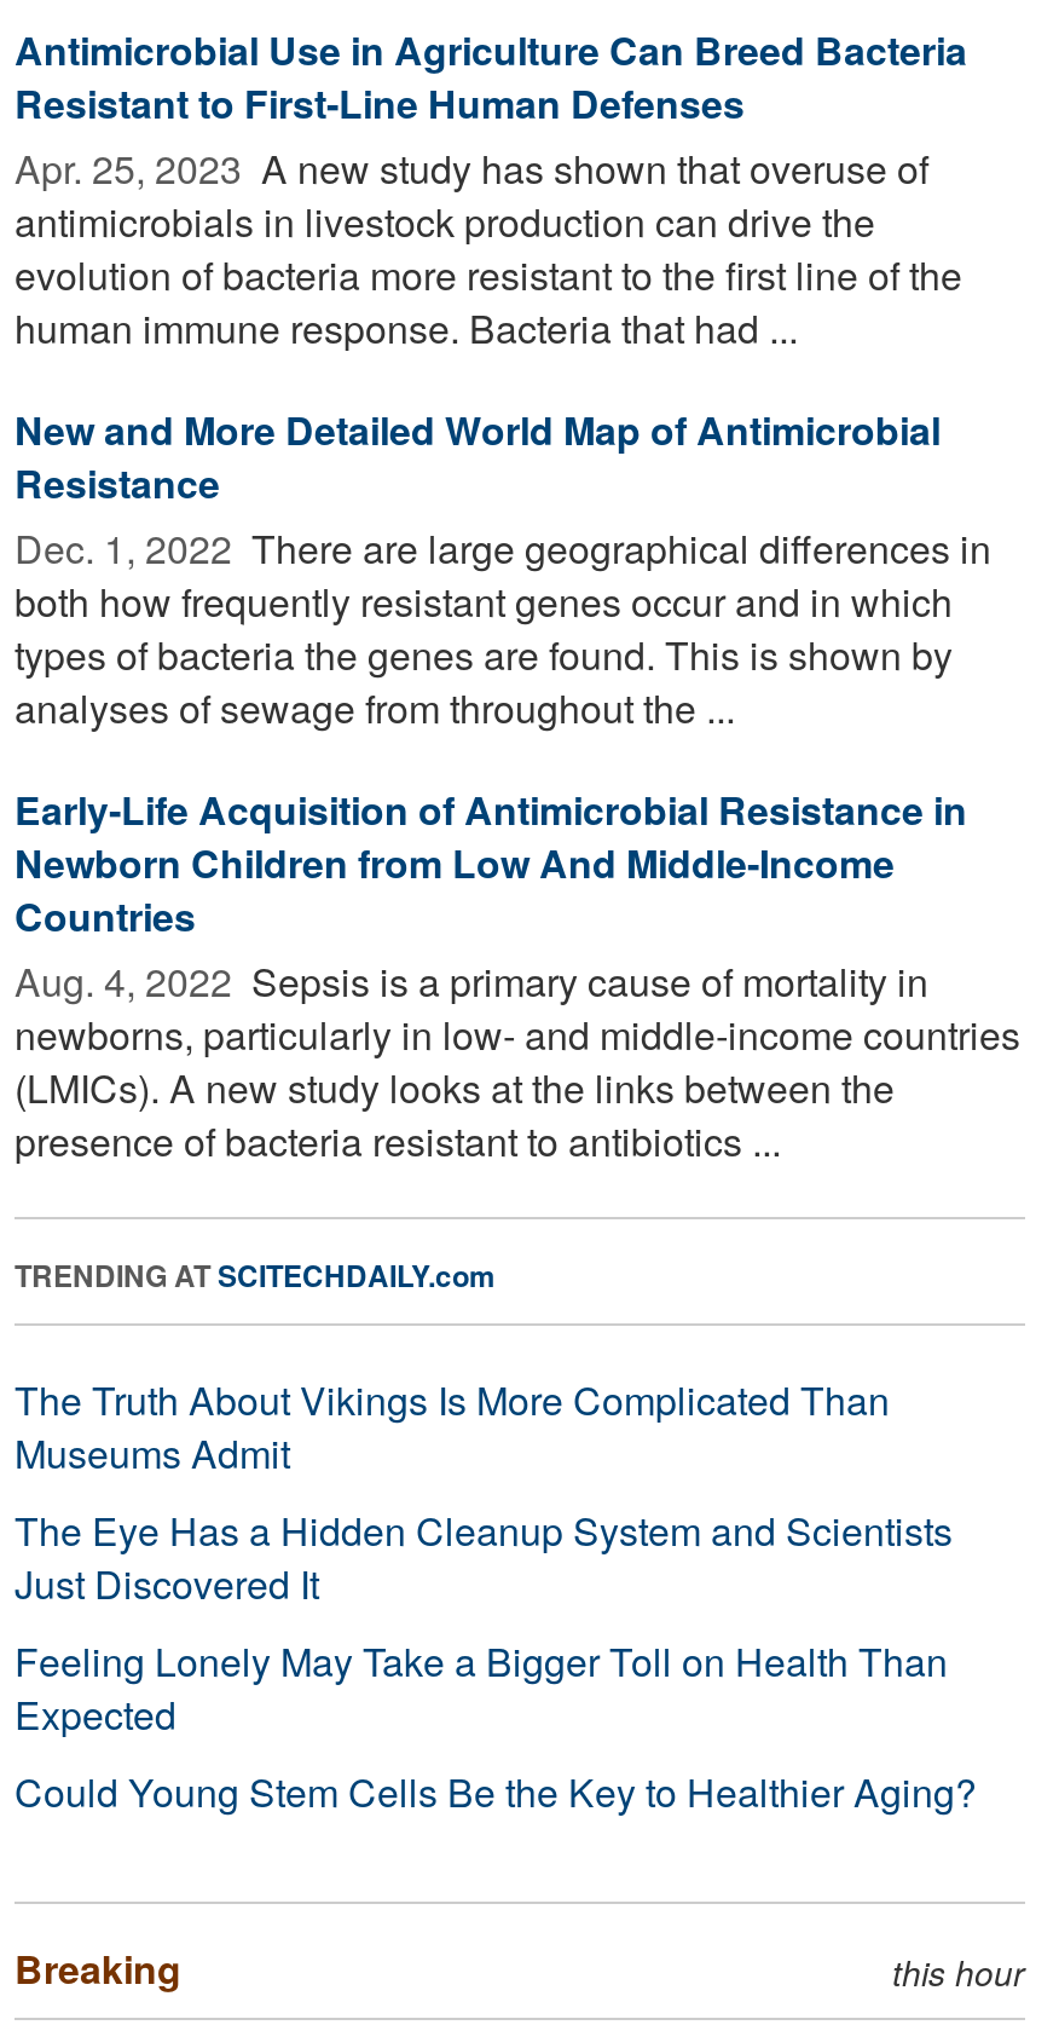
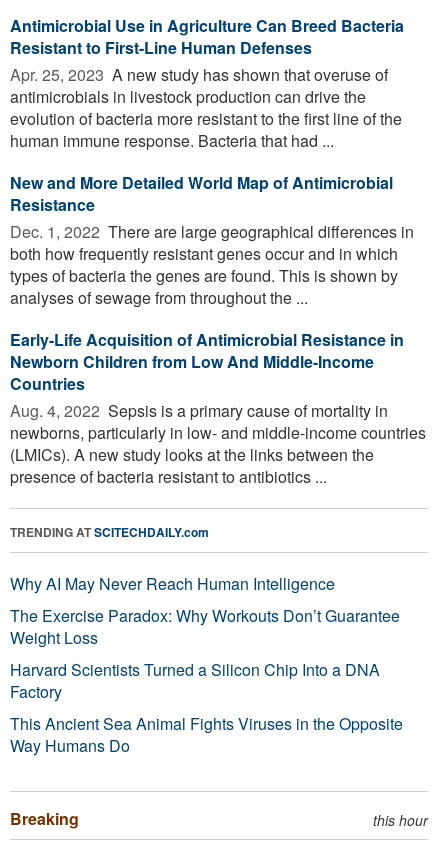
[15,1371,977,1819] The Truth About Vikings Is More Complicated Than | Museums Admit | The Eye Has a Hidden Cleanup System and Scientists | Just Discovered It | Feeling Lonely May Take a Bigger Toll on Health Than | Expected | Could Young Stem Cells Be the Key to Healthier Aging? -> [10,572,403,757] Why AI May Never Reach Human Intelligence | The Exercise Paradox: Why Workouts Don’t Guarantee | Weight Loss | Harvard Scientists Turned a Silicon Chip Into a DNA | Factory | This Ancient Sea Animal Fights Viruses in the Opposite | Way Humans Do

